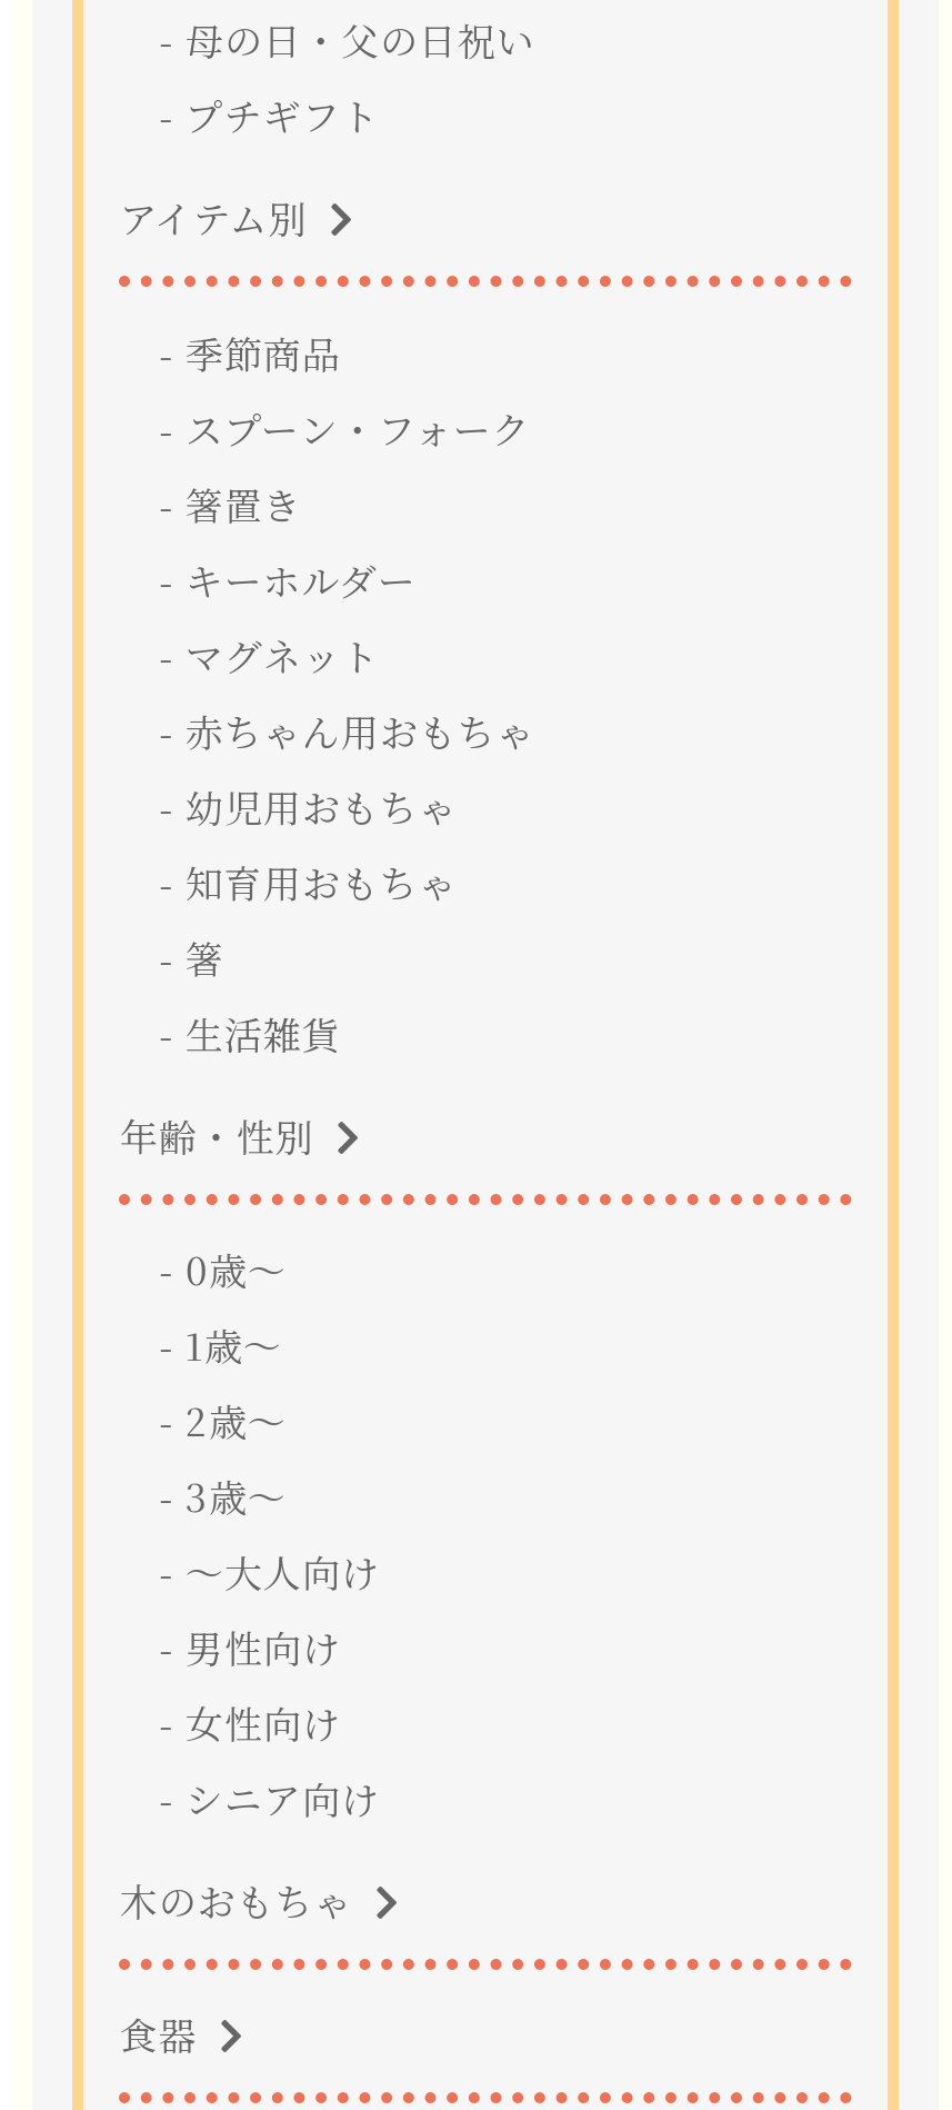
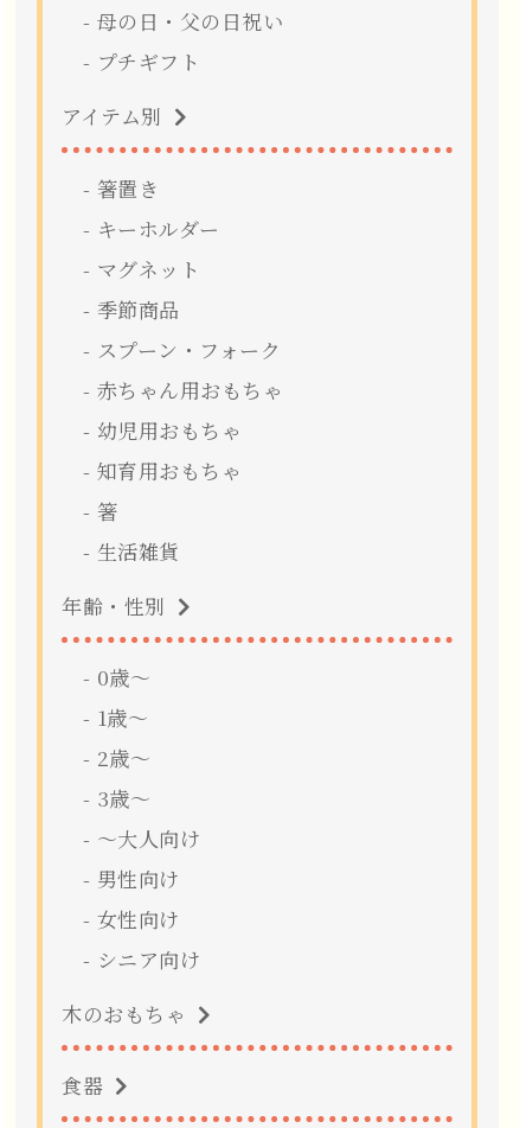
moved [185,324,531,455] -> [97,294,281,364]: 季節商品 | スプーン・フォーク
moved [185,475,416,682] -> [97,173,220,283]: 箸置き | キーホルダー | マグネット

